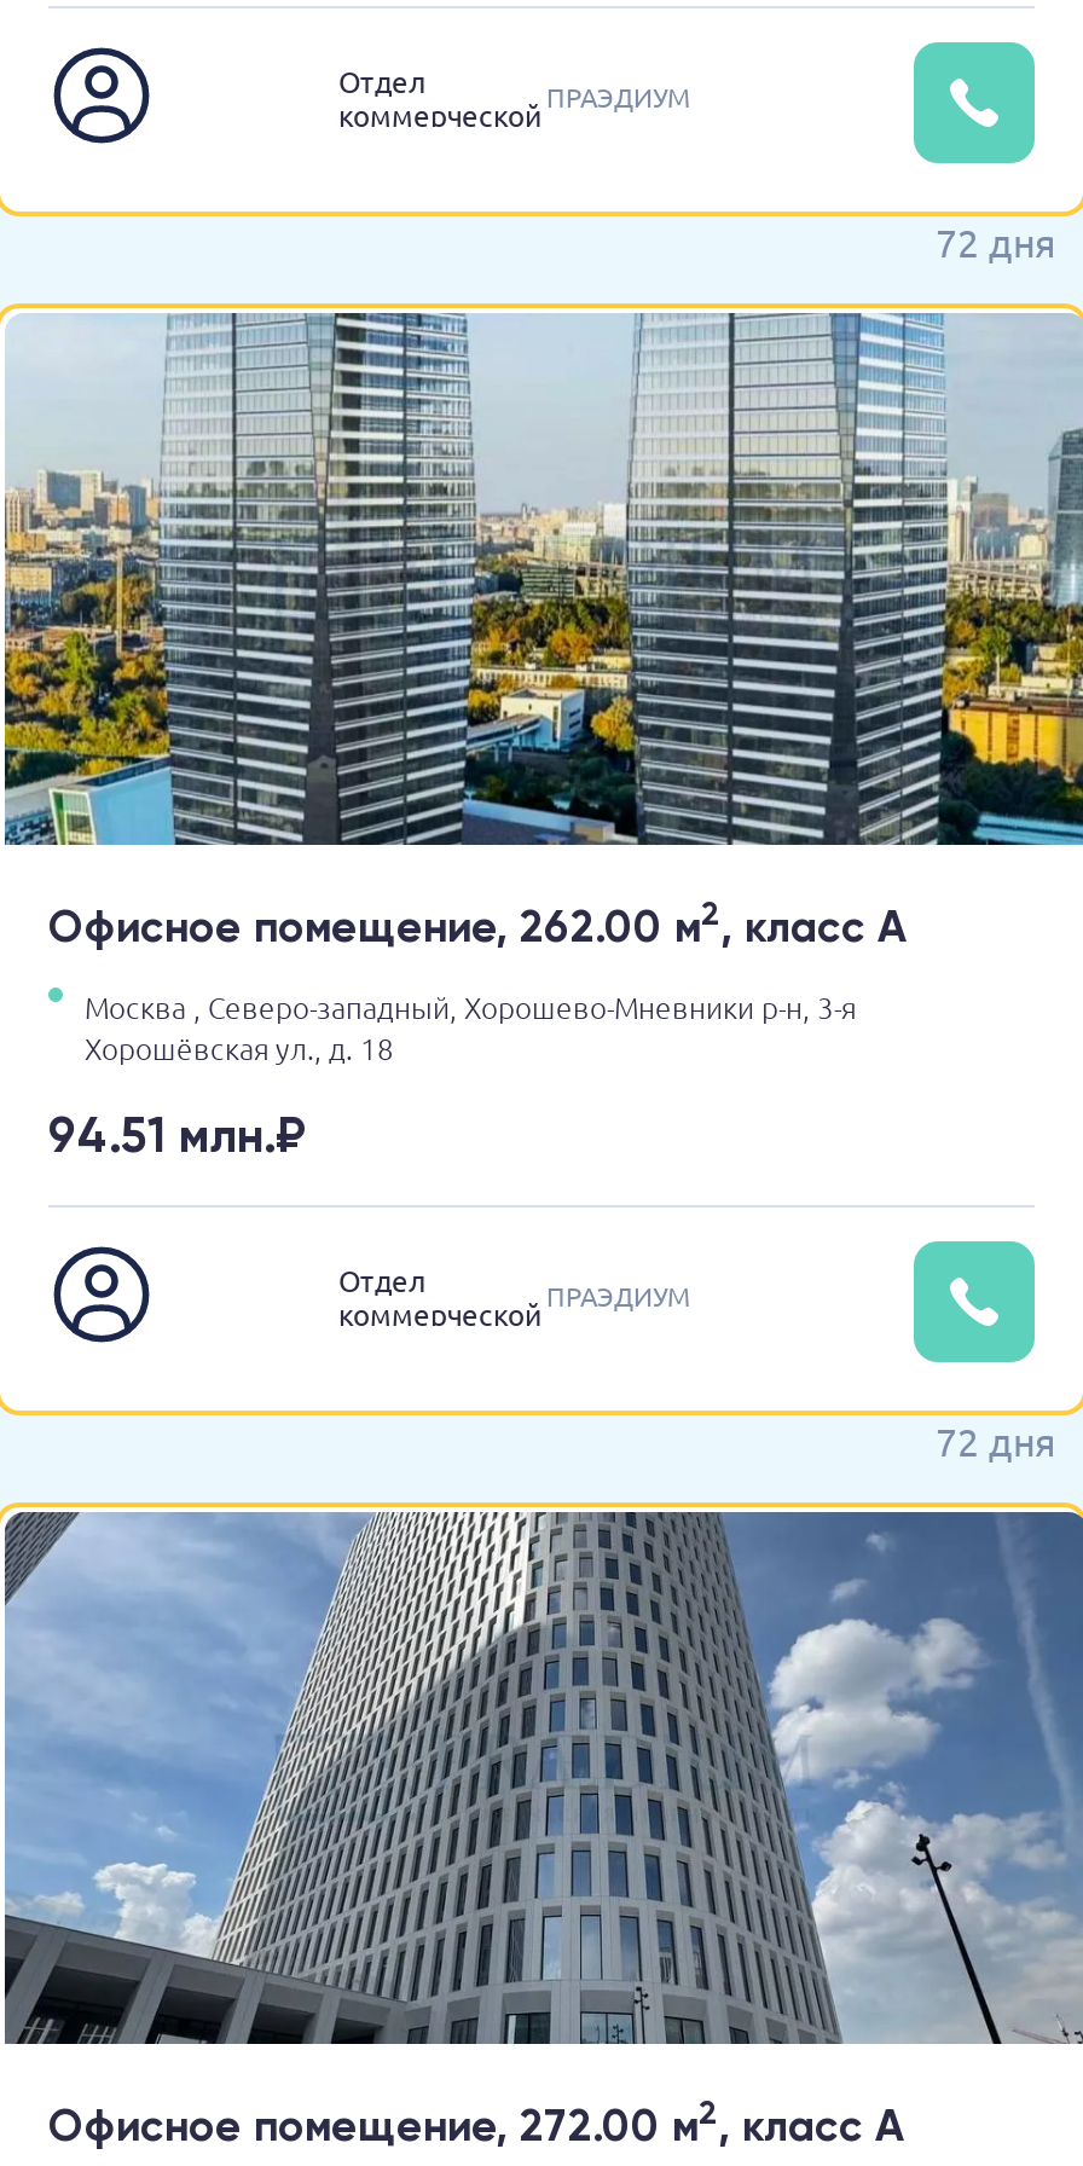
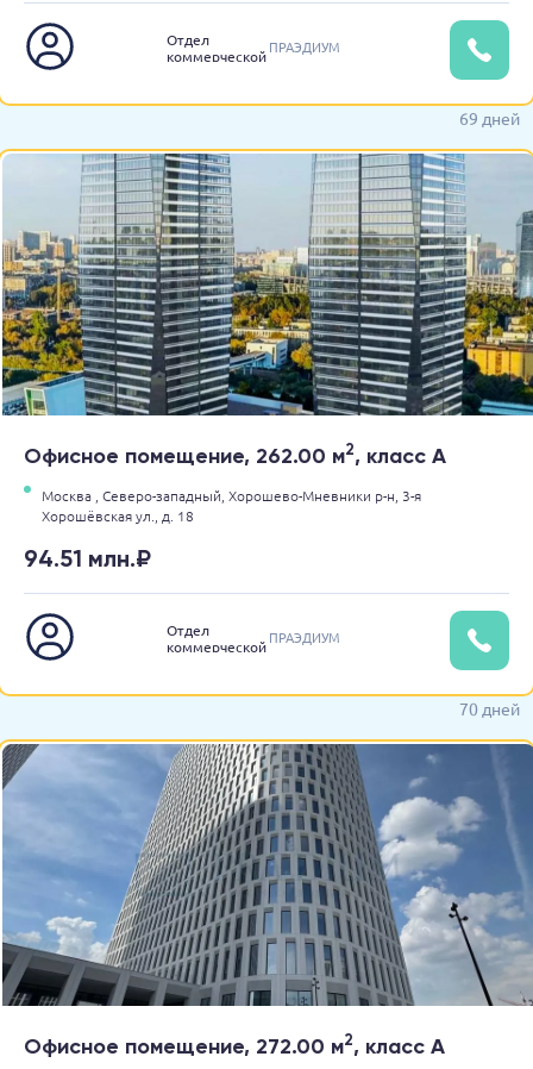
[936,217,1056,265] 72 дня -> [459,107,520,129] 69 дней
[936,1416,1056,1464] 72 дня -> [459,698,520,719] 70 дней

